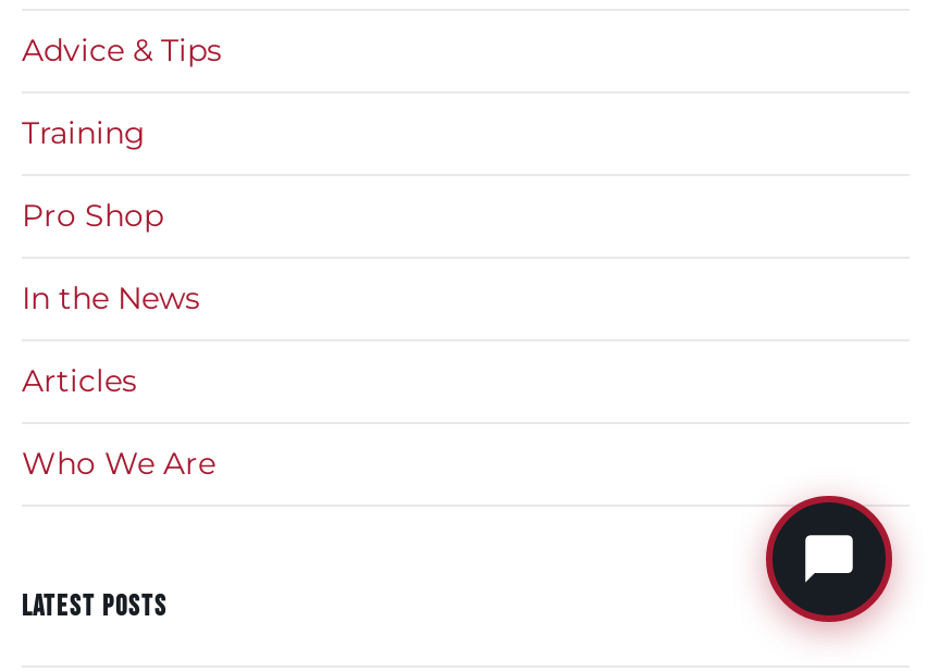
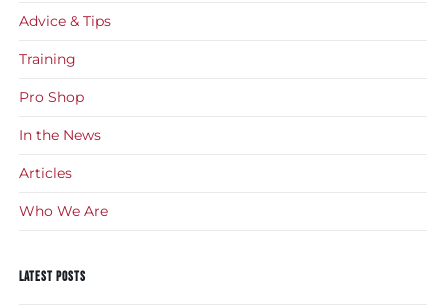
[759,491,899,637] [image] -> none

